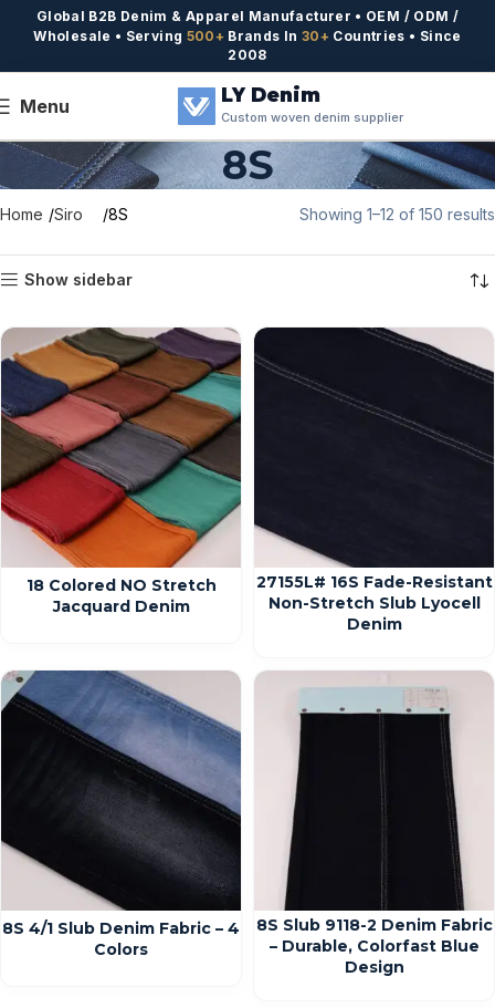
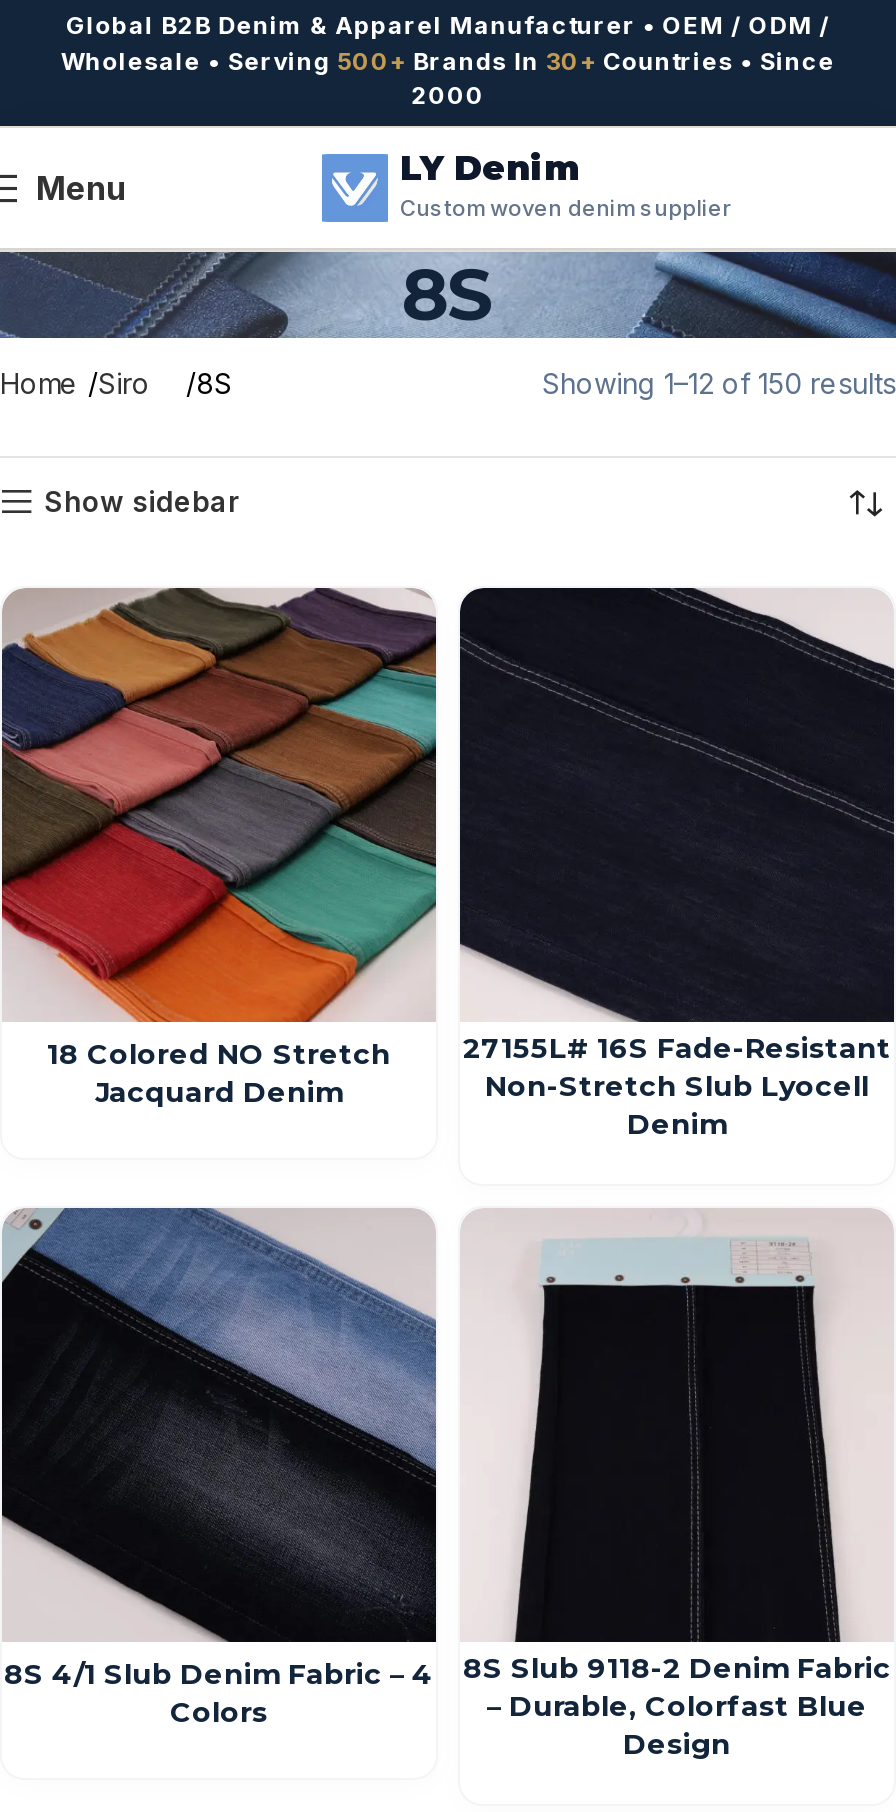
[228,46,267,63] 2008 -> [412,80,484,110] 2000

